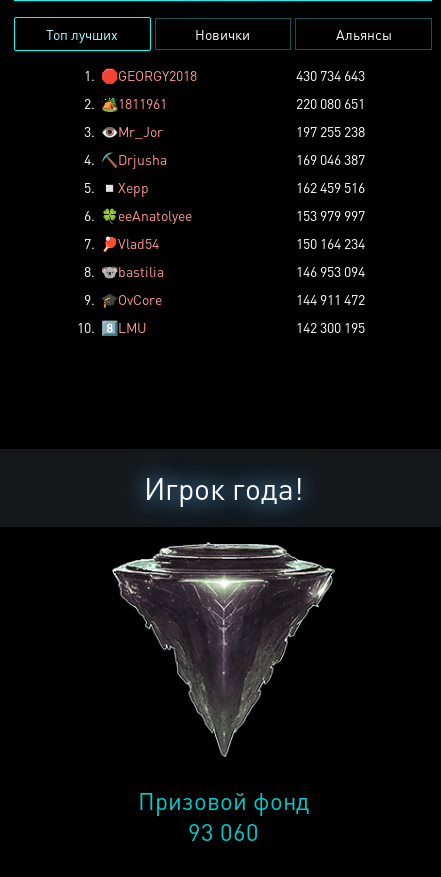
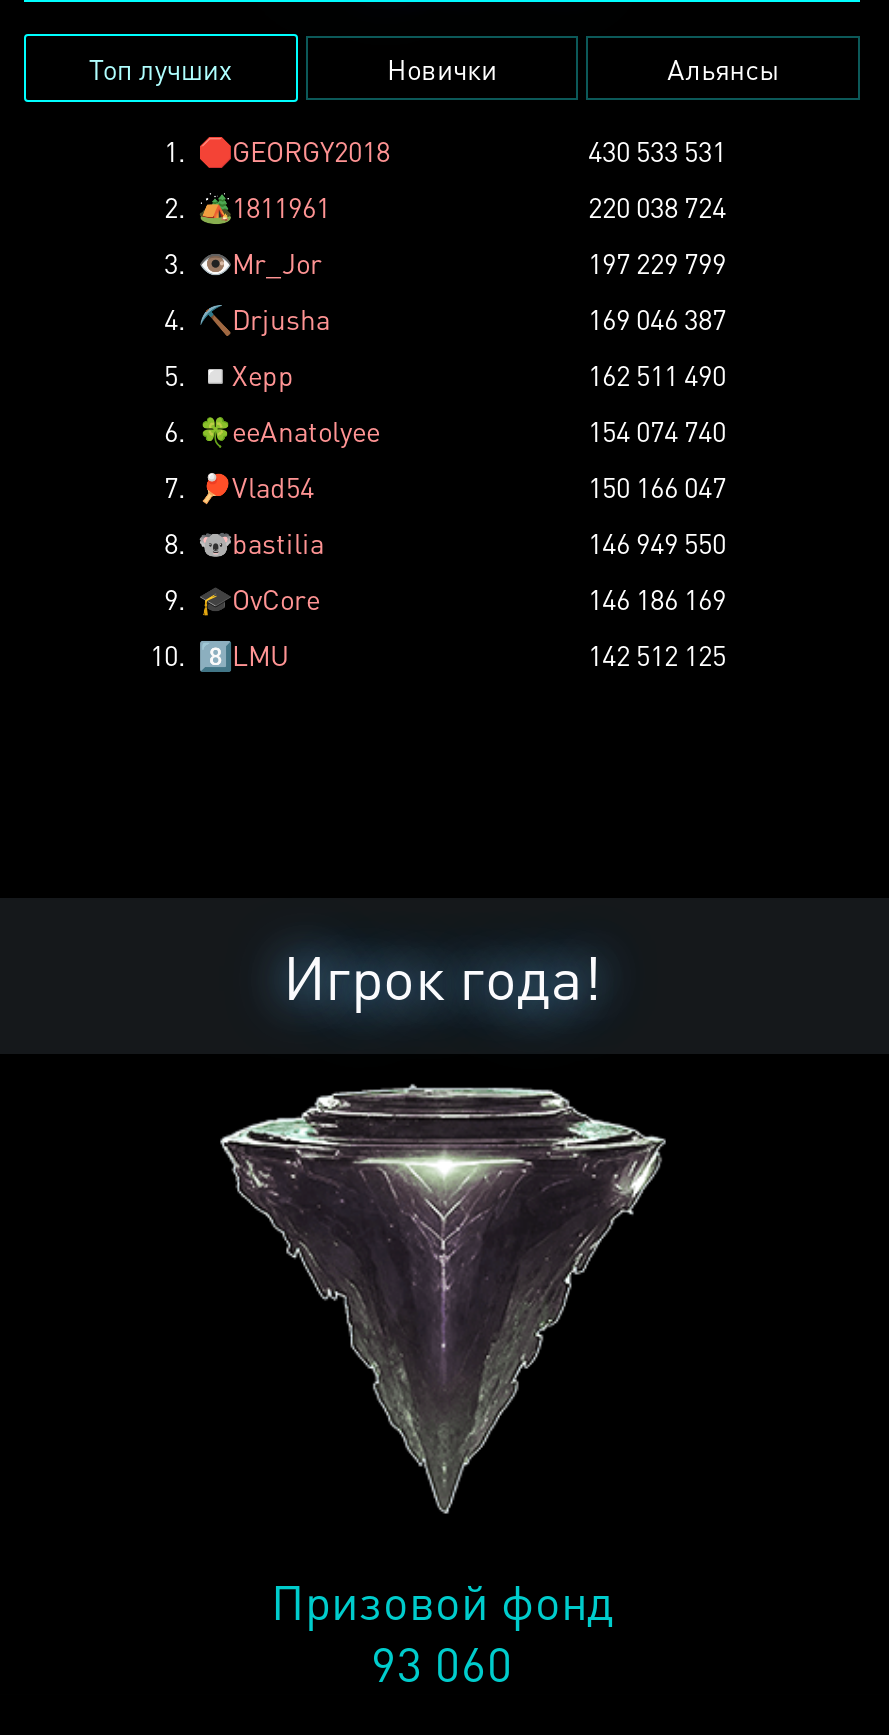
[296,66,365,84] 430 734 643 -> [588,132,726,168] 430 533 531
[296,94,365,112] 220 080 651 -> [588,188,726,224] 220 038 724
[296,122,365,140] 197 255 238 -> [588,244,726,280] 197 229 799
[296,178,365,196] 162 459 516 -> [588,356,726,392] 162 511 490
[296,206,365,224] 153 979 997 -> [588,412,726,448] 154 074 740
[296,234,365,252] 150 164 234 -> [588,468,726,504] 150 166 047
[296,262,365,280] 146 953 094 -> [588,524,726,560] 146 949 550
[296,290,365,308] 144 911 472 -> [588,580,726,616] 146 186 169
[296,318,365,336] 142 300 195 -> [588,636,726,672] 142 512 125

